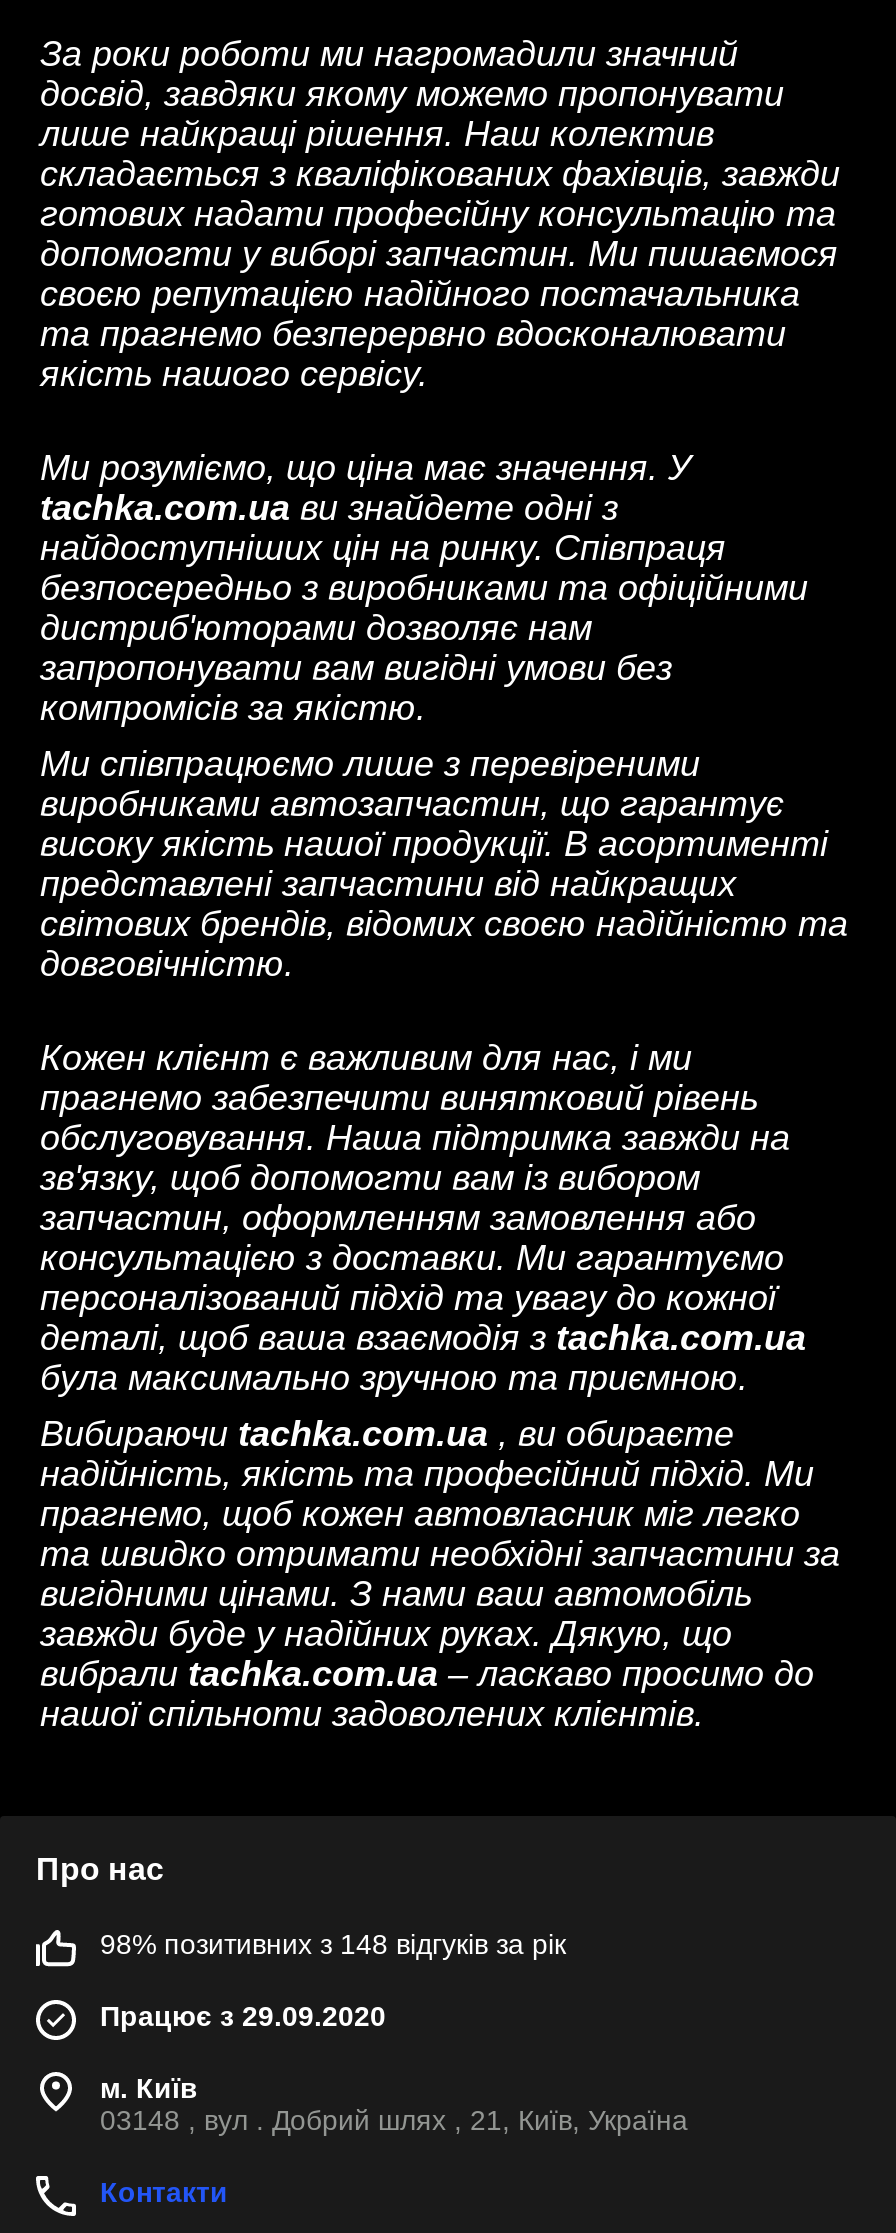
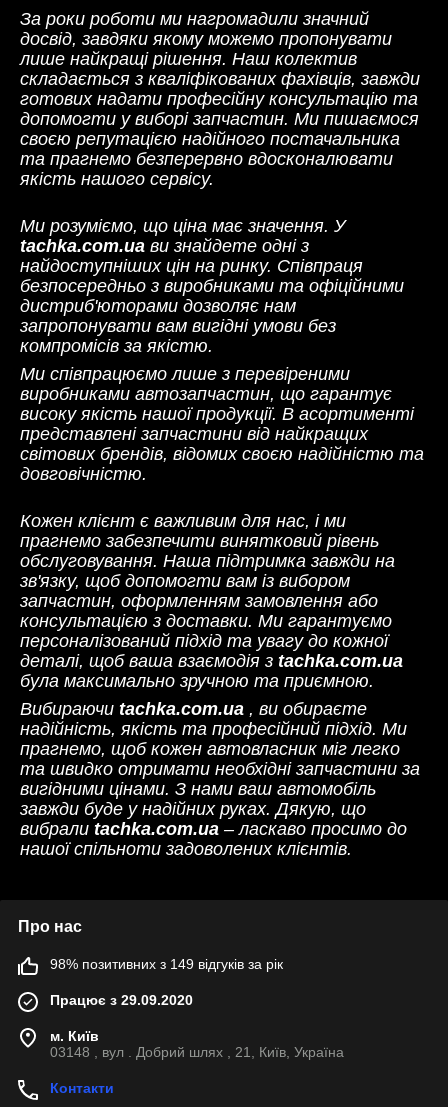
[100,1928,566,1960] 98% позитивних з 148 відгуків за рік -> [50,956,283,972] 98% позитивних з 149 відгуків за рік

